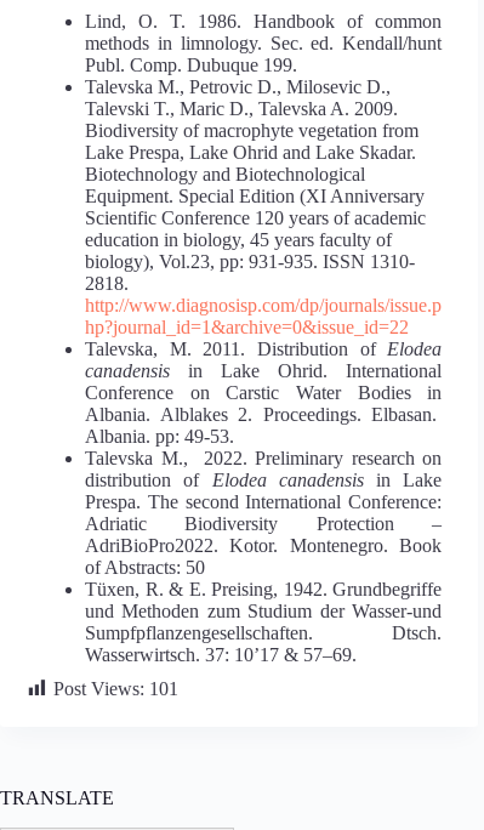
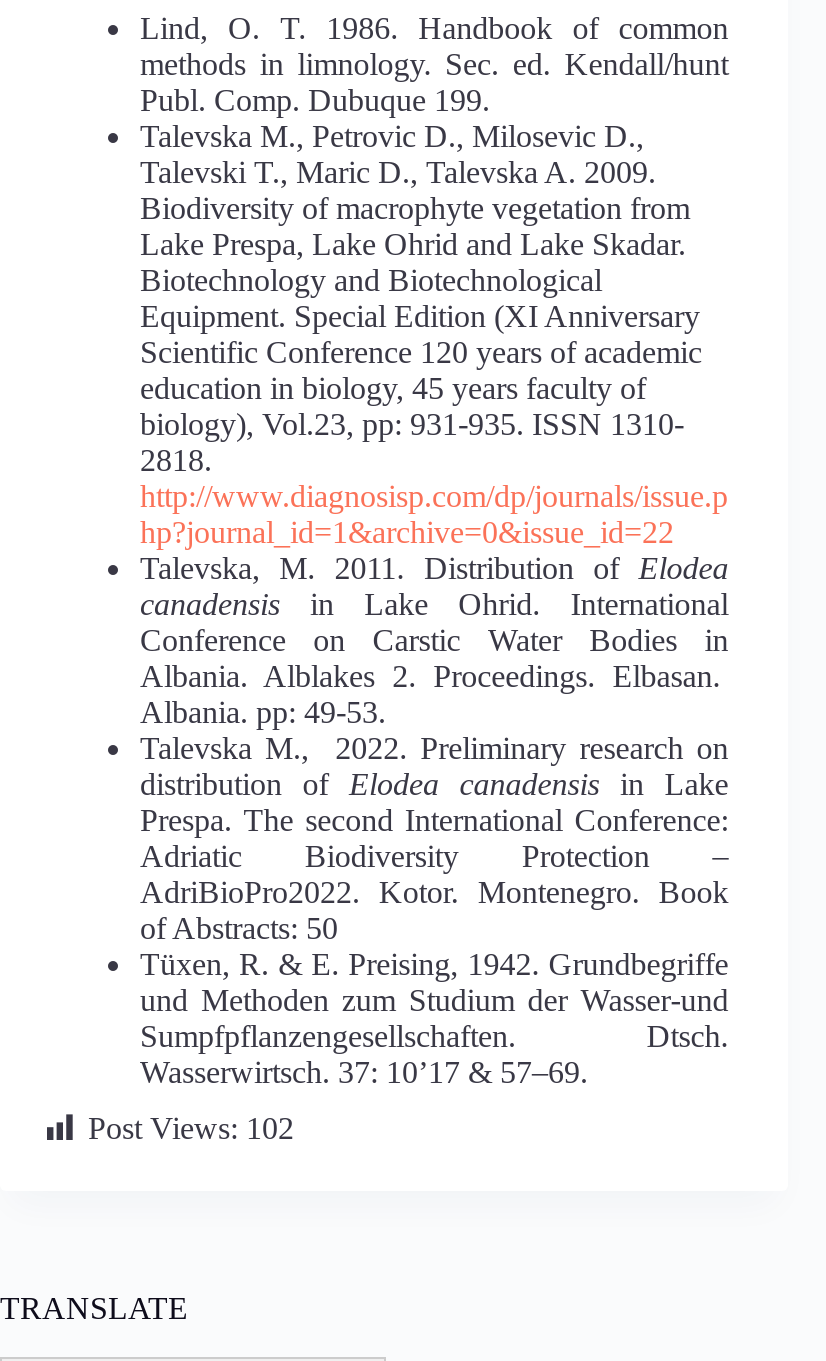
[53,678,178,699] Post Views: 101 -> [88,1111,294,1145] Post Views: 102

